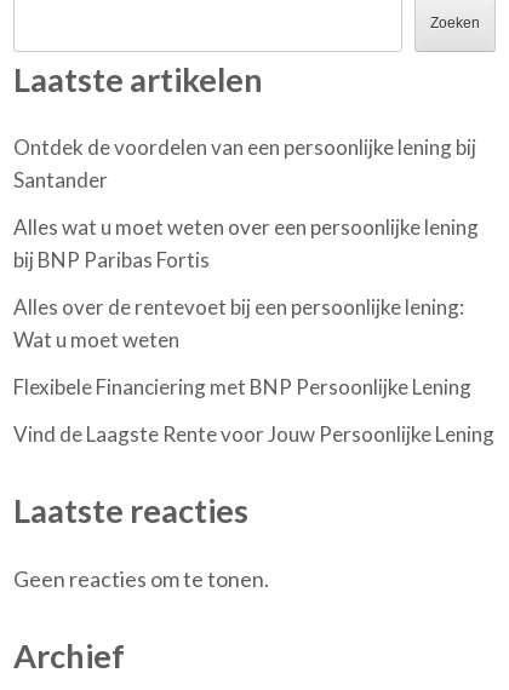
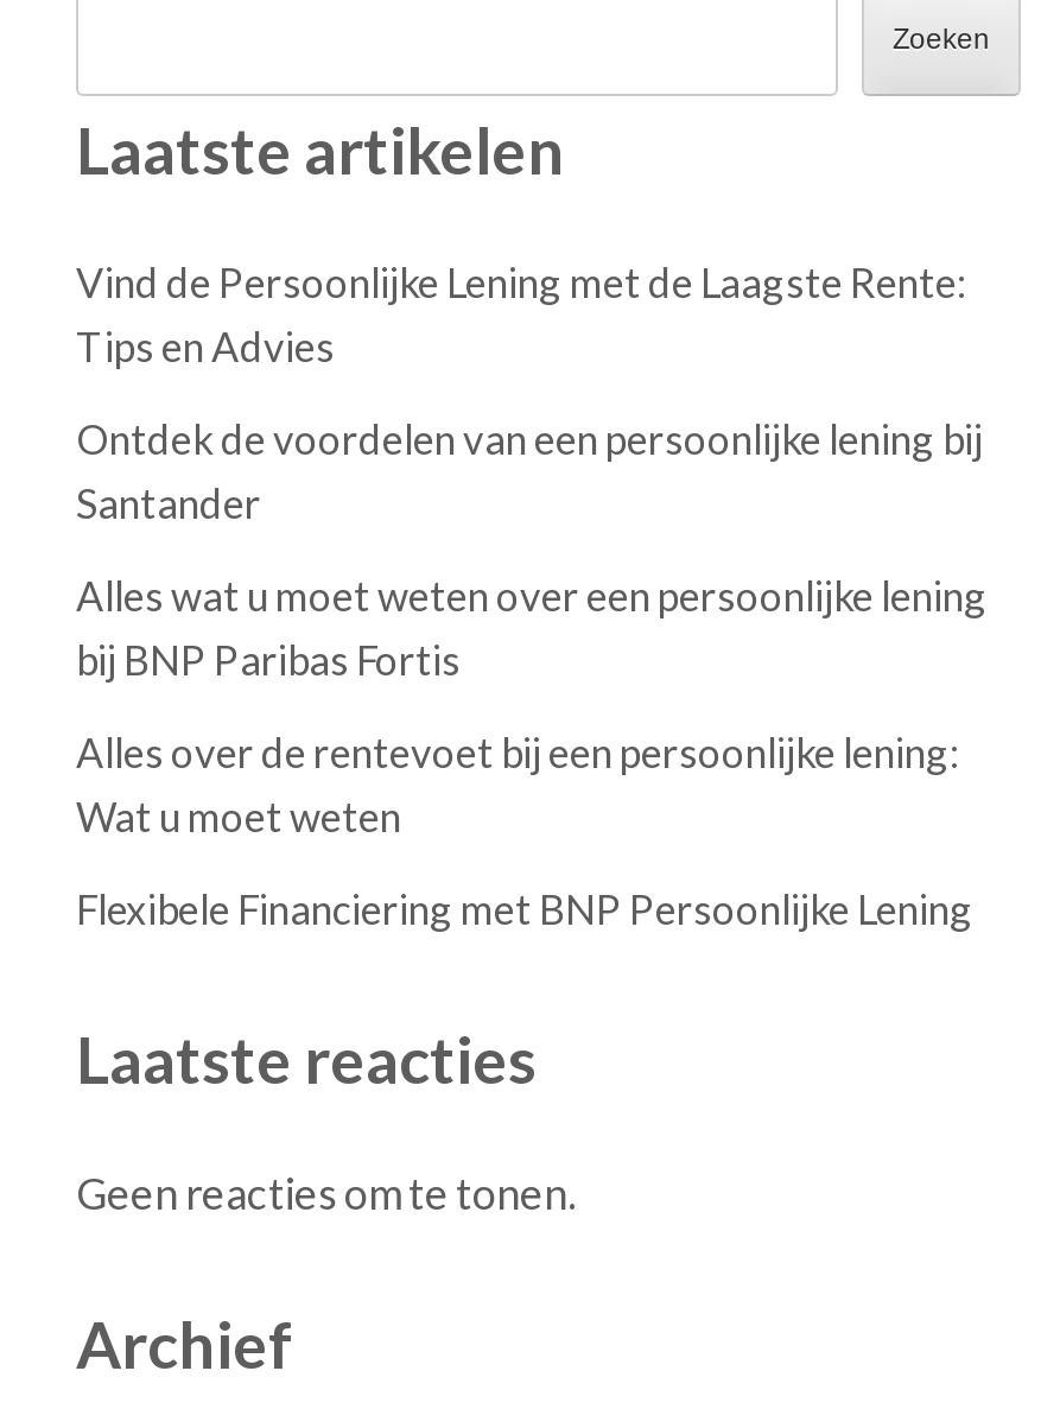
none -> [76,259,966,373] Vind de Persoonlijke Lening met de Laagste Rente: | Tips en Advies
moved [13,135,479,400] -> [76,415,988,935]: Ontdek de voordelen van een persoonlijke lening bij | Santander | Alles wat u moet weten over een persoonlijke lening | bij BNP Paribas Fortis | Alles over de rentevoet bij een persoonlijke lening: | Wat u moet weten | Flexibele Financiering met BNP Persoonlijke Lening
[13,422,494,447] Vind de Laagste Rente voor Jouw Persoonlijke Lening -> none

